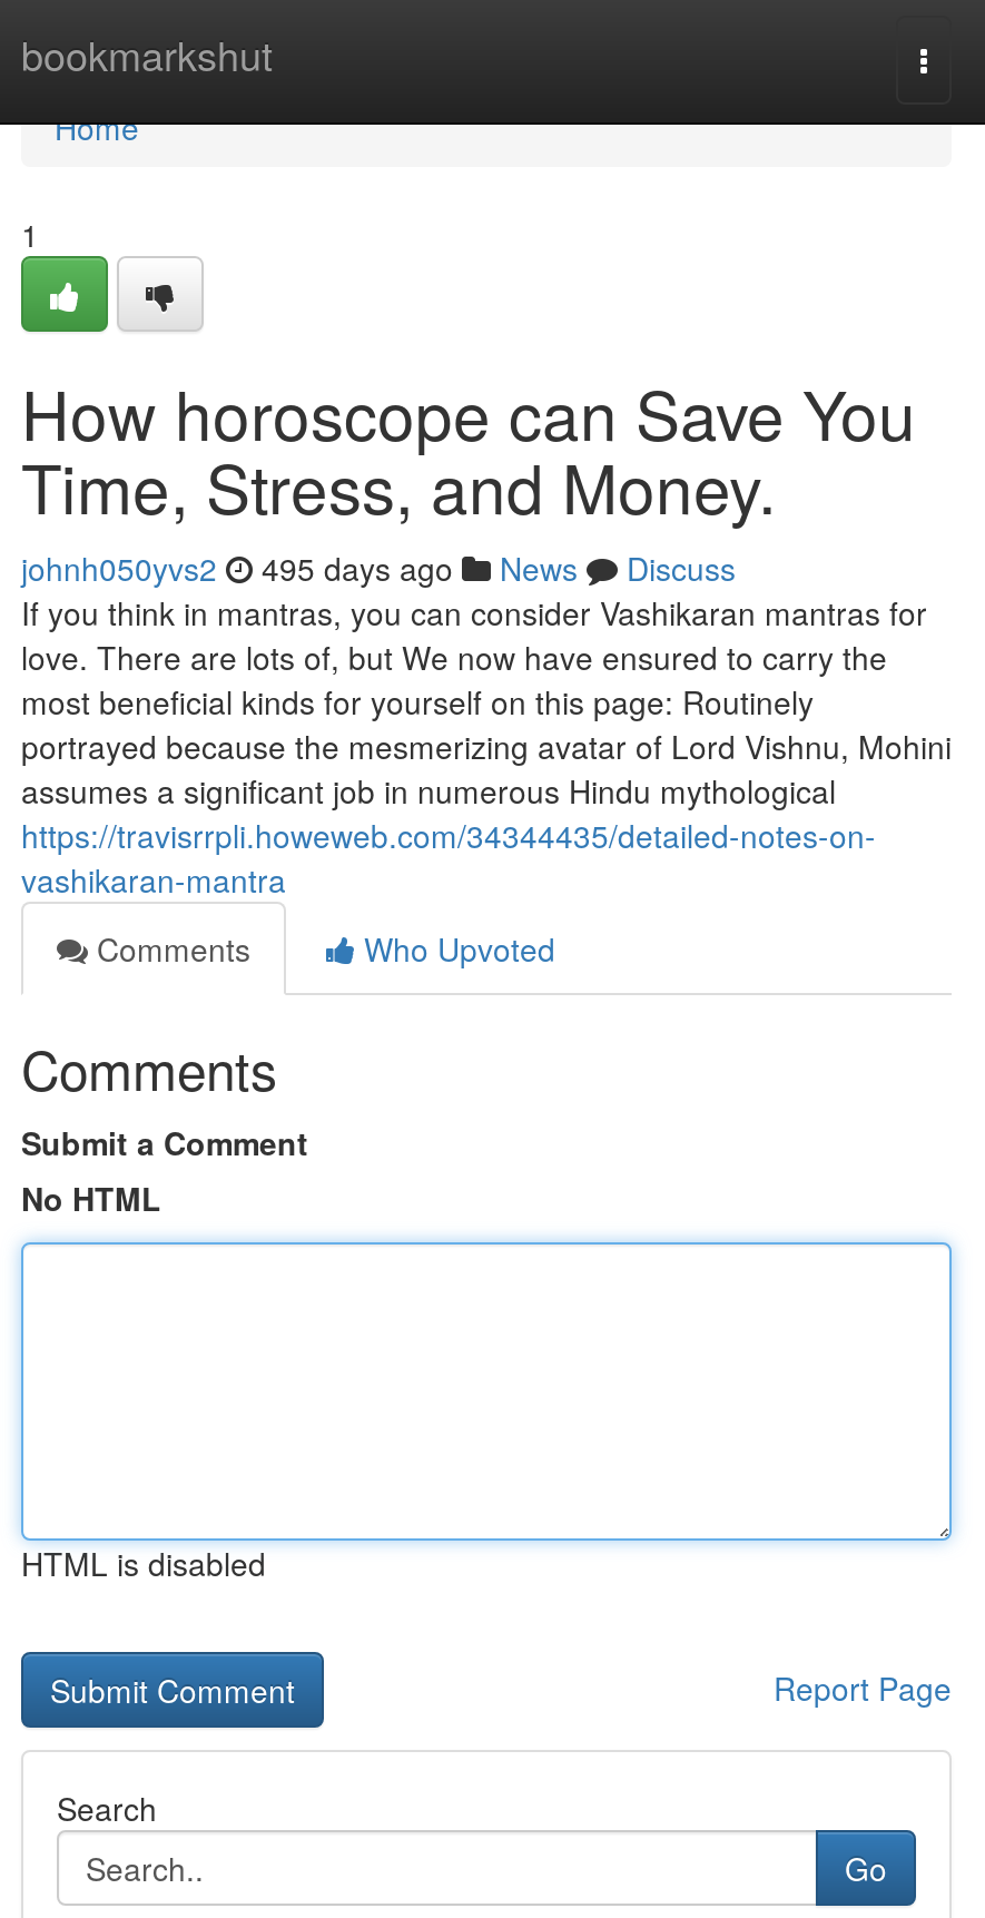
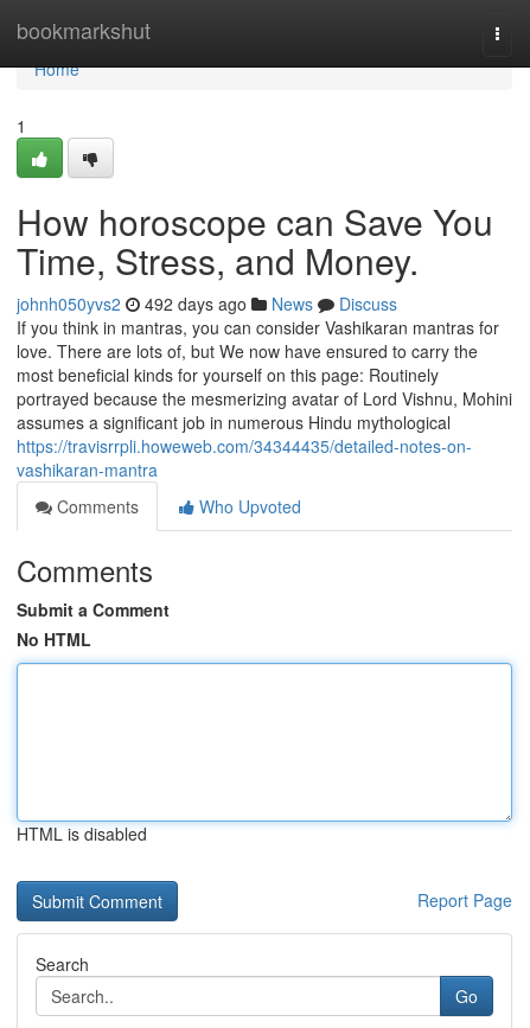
[21,545,736,590] johnh050yvs2 495 days ago News Discuss -> [17,292,397,315] johnh050yvs2 492 days ago News Discuss

